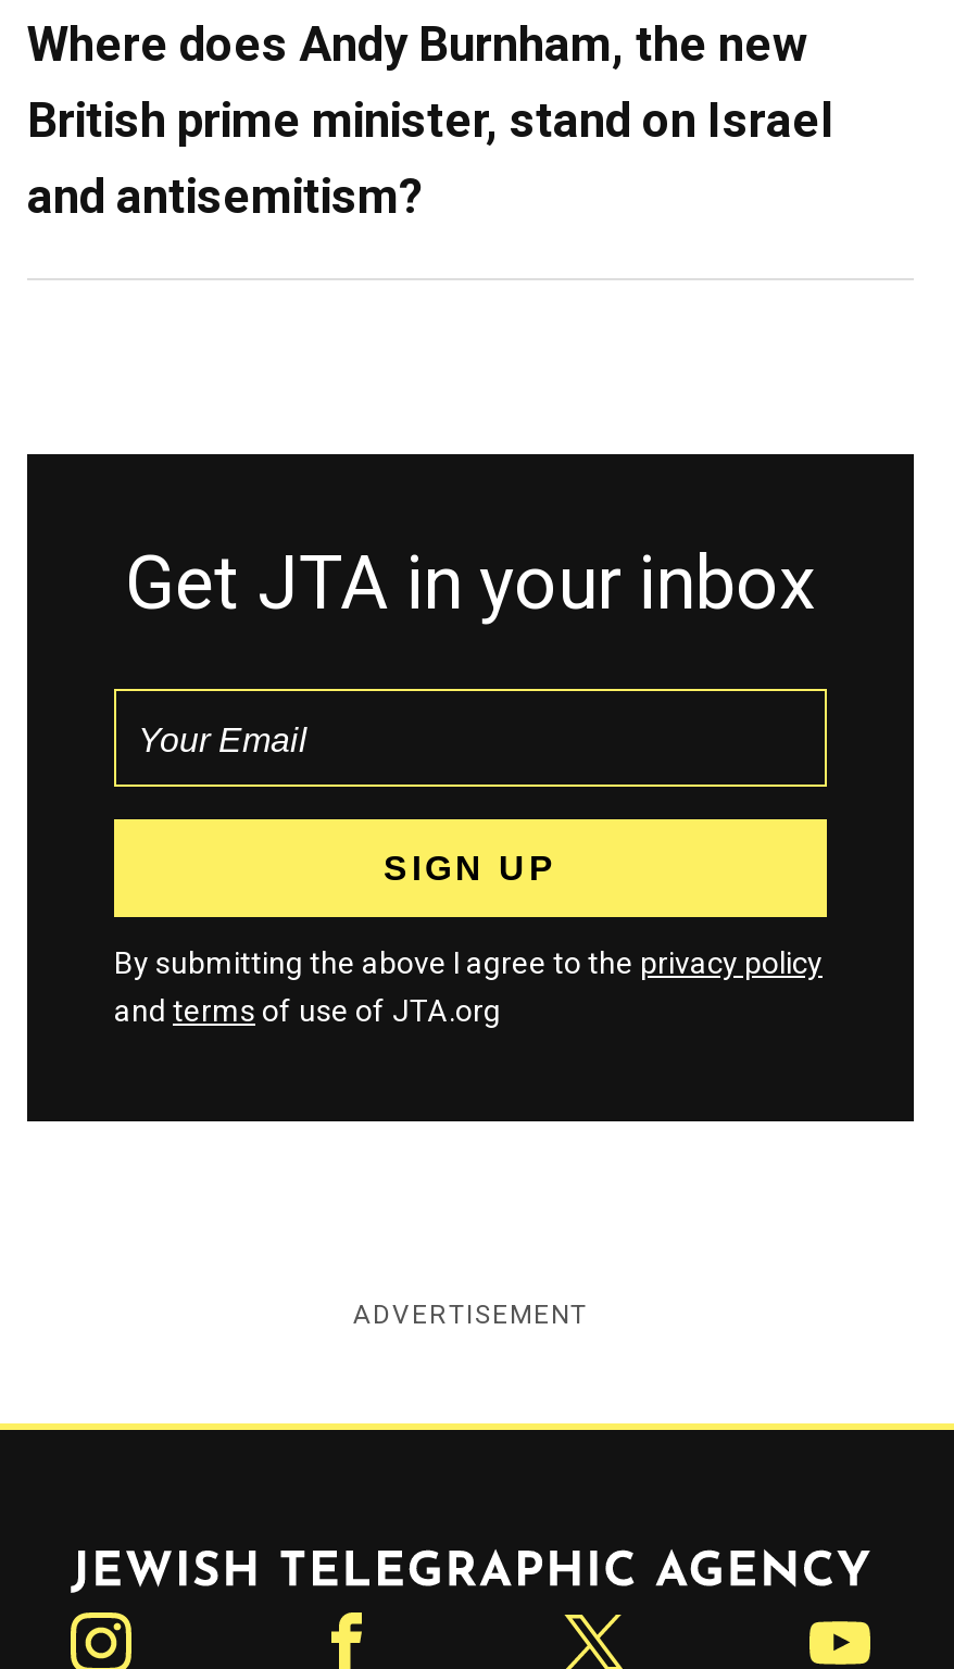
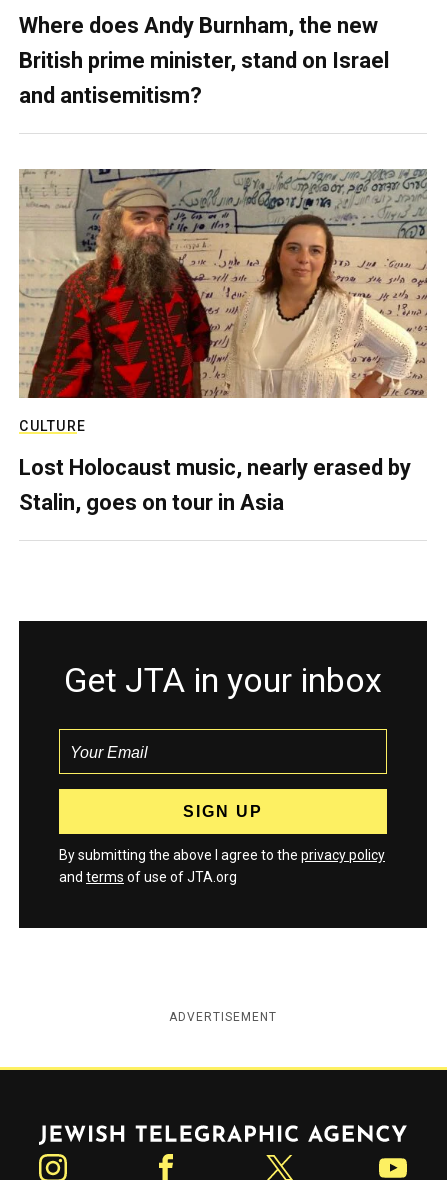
none -> [18,168,428,515] [image] | CULTURE | Lost Holocaust music, nearly erased by | Stalin, goes on tour in Asia

